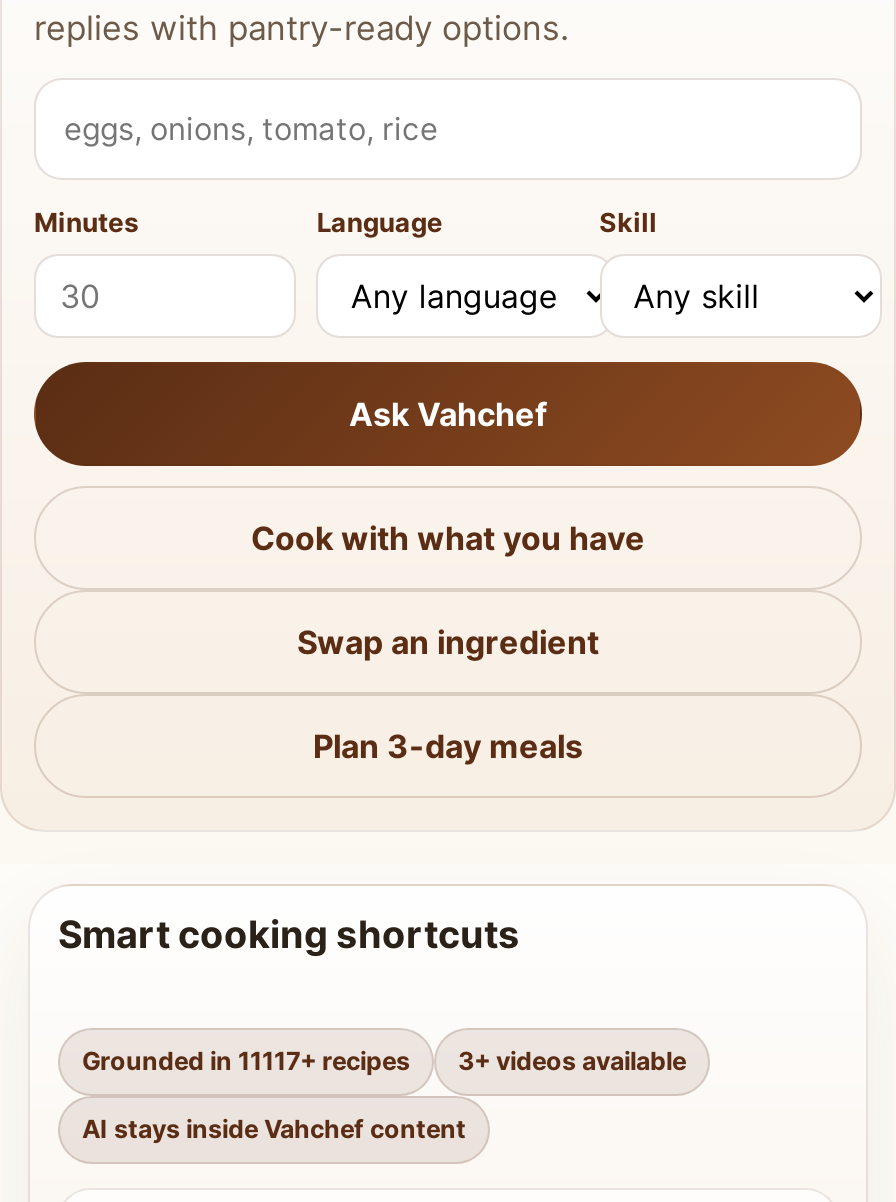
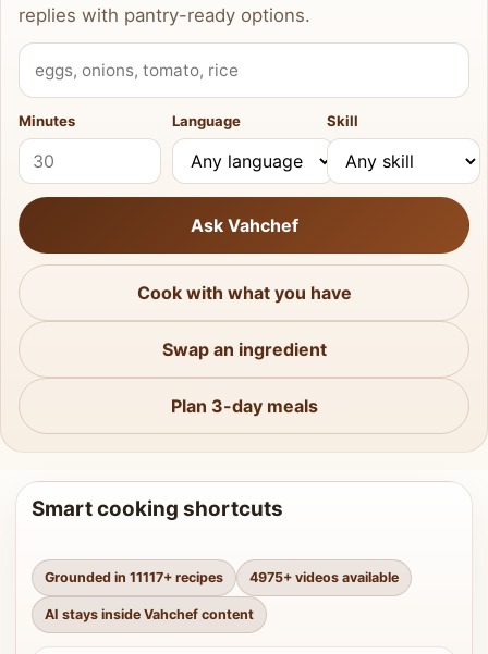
[458,1046,686,1076] 3+ videos available -> [249,569,399,586] 4975+ videos available

